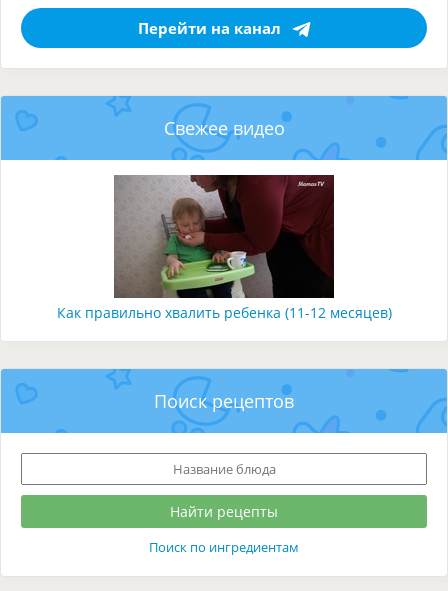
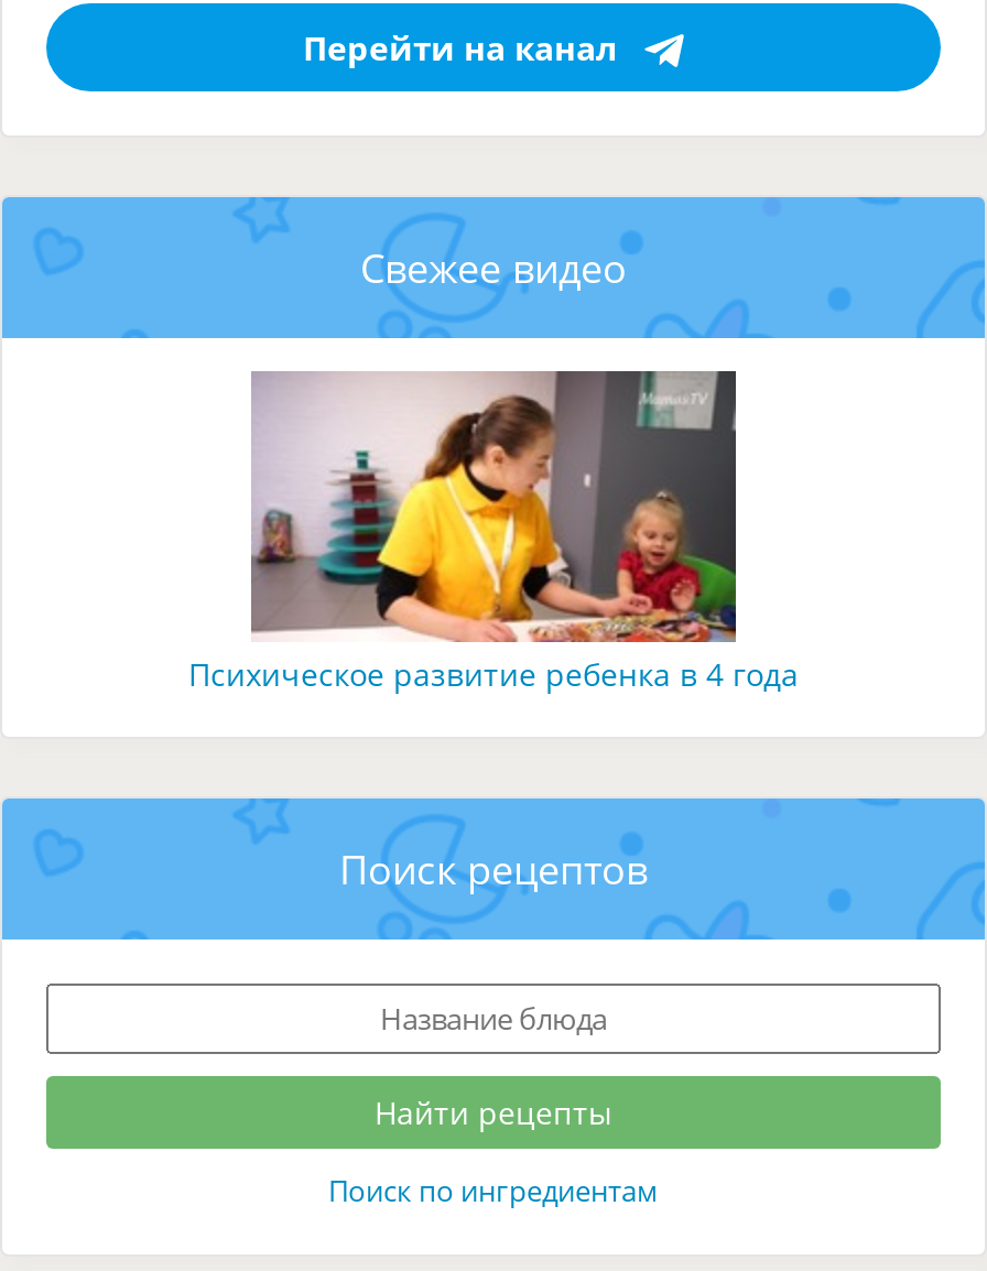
[56,174,391,322] [image] | Как правильно хвалить ребенка (11-12 месяцев) -> [188,371,799,695] [image] | Психическое развитие ребенка в 4 года

